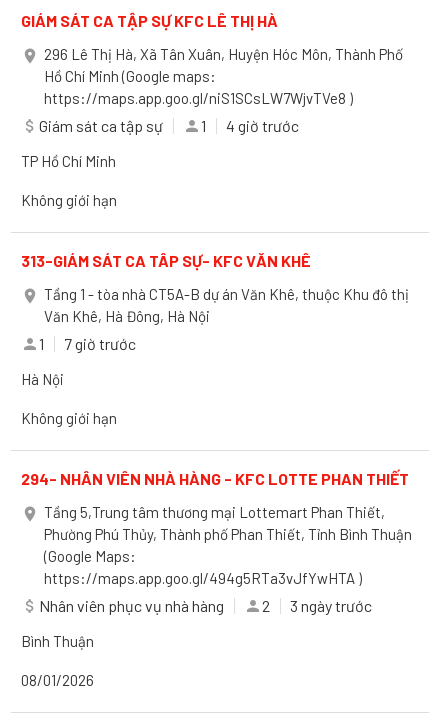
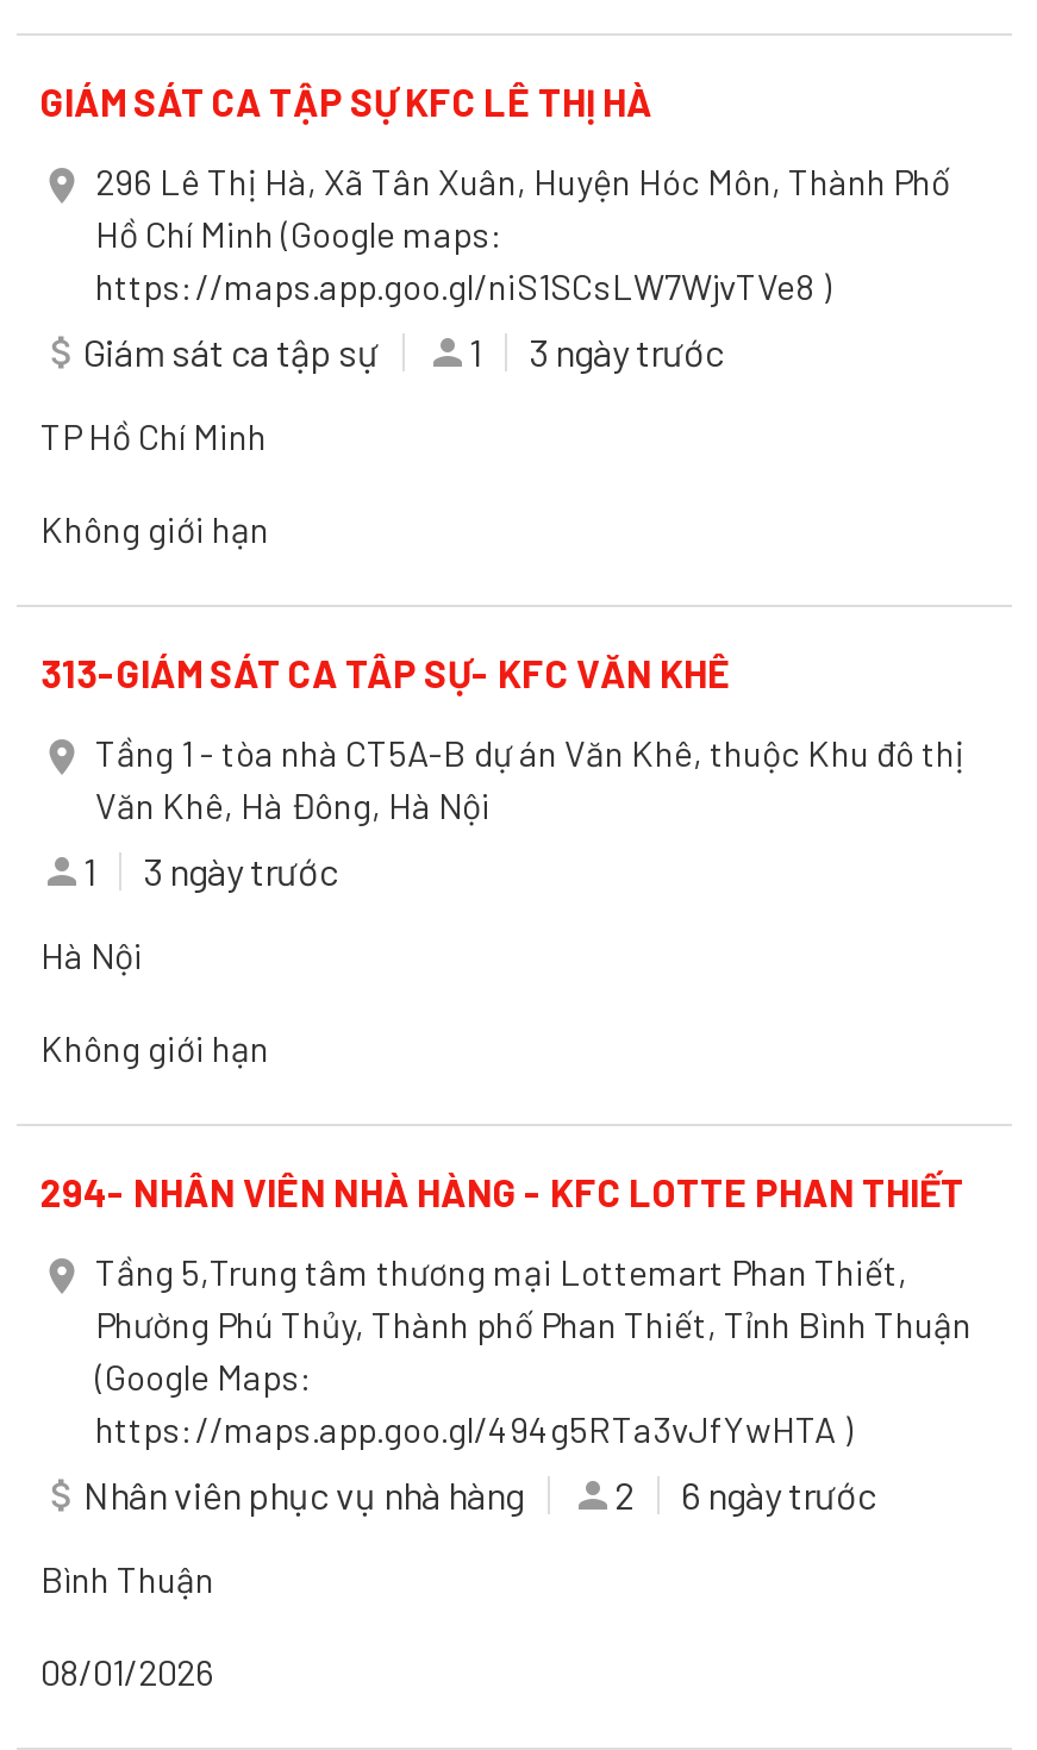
[226,116,299,135] 4 giờ trước -> [529,329,724,374] 3 ngày trước
[64,334,136,353] 7 giờ trước -> [143,848,338,893] 3 ngày trước
[290,596,372,615] 3 ngày trước -> [681,1471,876,1517] 6 ngày trước

